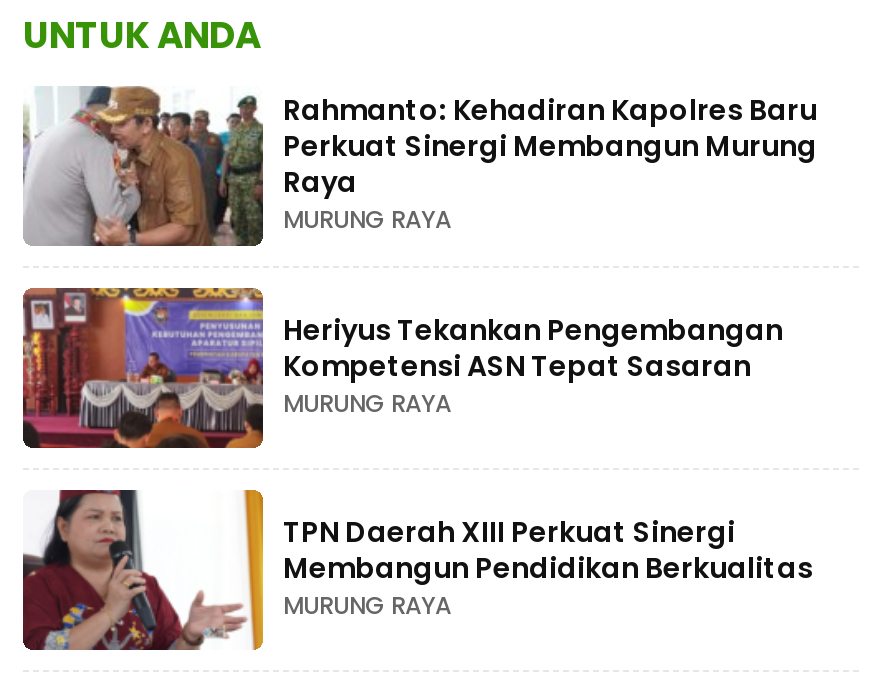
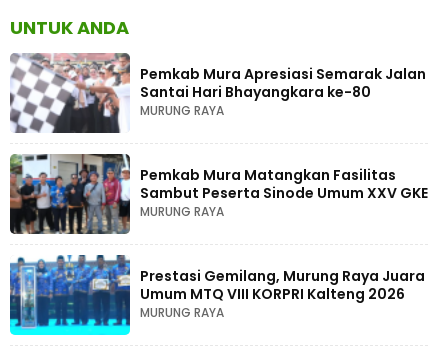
[23,84,817,248] [image] | Rahmanto: Kehadiran Kapolres Baru | Perkuat Sinergi Membangun Murung | Raya -> [10,52,426,134] [image] | Pemkab Mura Apresiasi Semarak Jalan | Santai Hari Bhayangkara ke-80
[21,286,783,450] [image] | Heriyus Tekankan Pengembangan | Kompetensi ASN Tepat Sasaran -> [9,153,428,235] [image] | Pemkab Mura Matangkan Fasilitas | Sambut Peserta Sinode Umum XXV GKE
[21,488,813,652] [image] | TPN Daerah XIII Perkuat Sinergi | Membangun Pendidikan Berkualitas -> [9,254,425,336] [image] | Prestasi Gemilang, Murung Raya Juara | Umum MTQ VIII KORPRI Kalteng 2026

